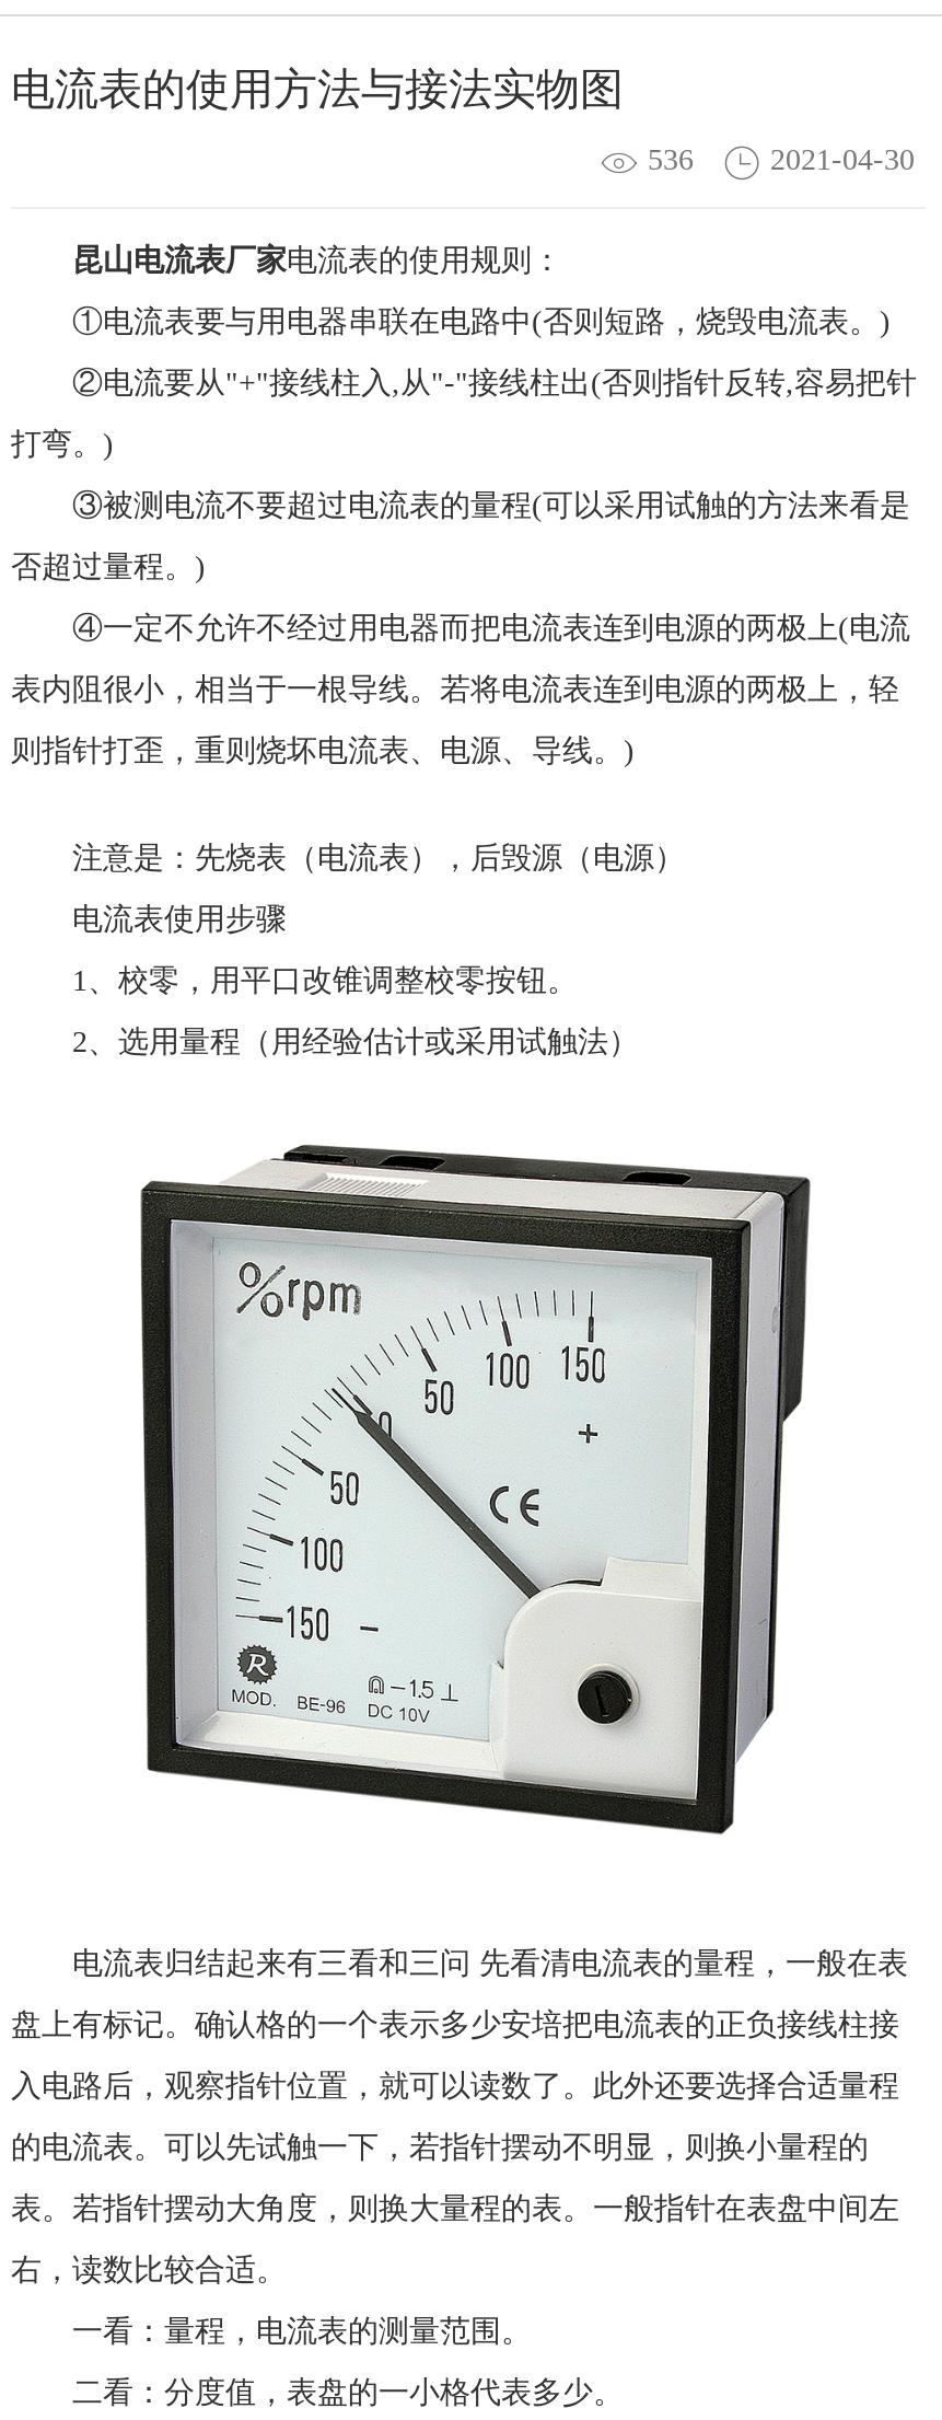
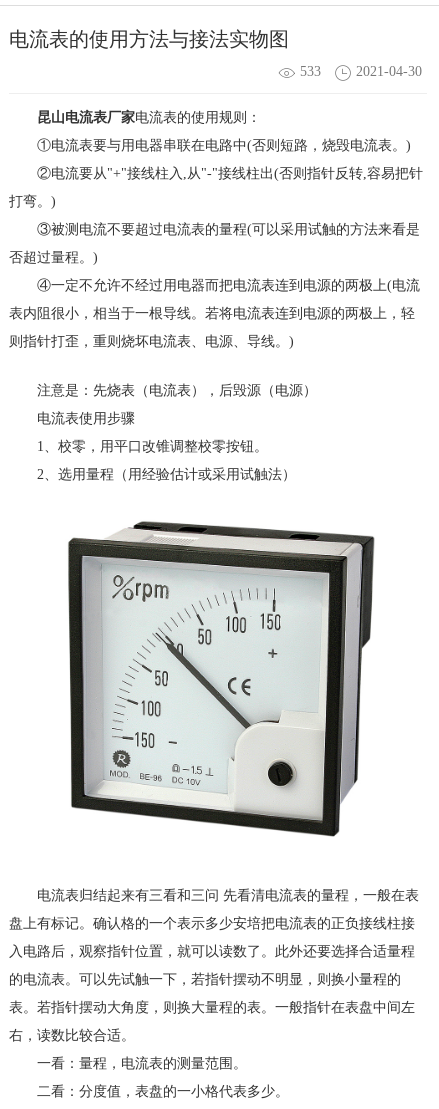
[648,143,694,176] 536 -> [300,64,321,79] 533

